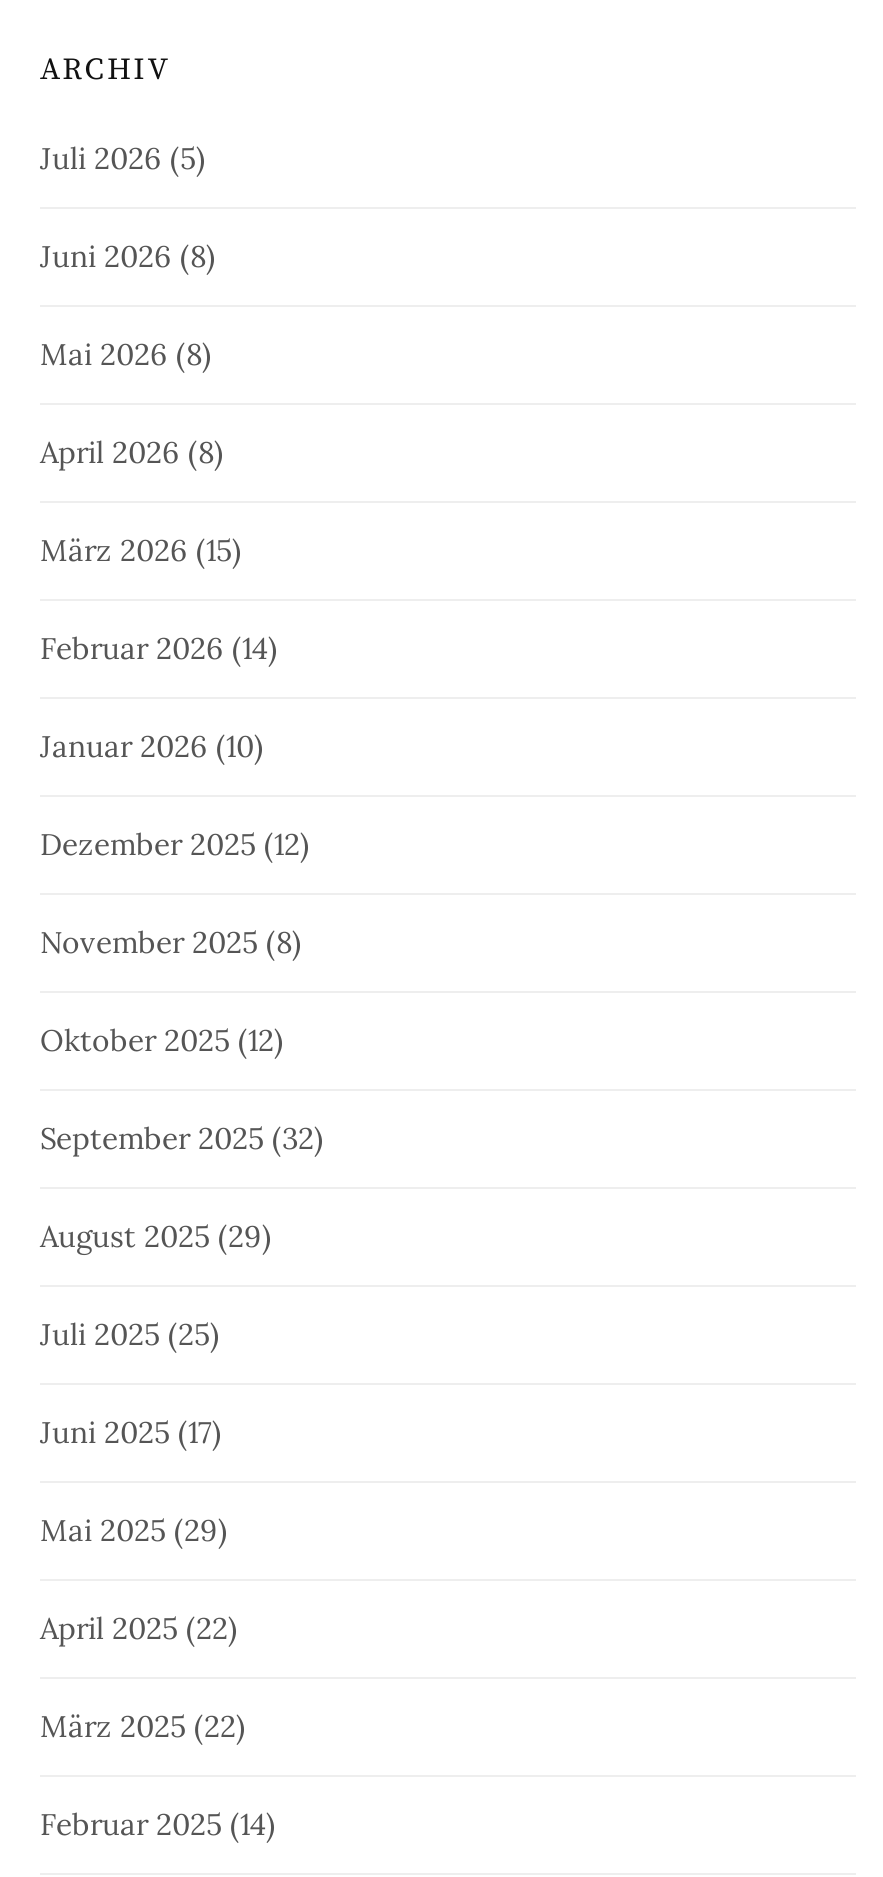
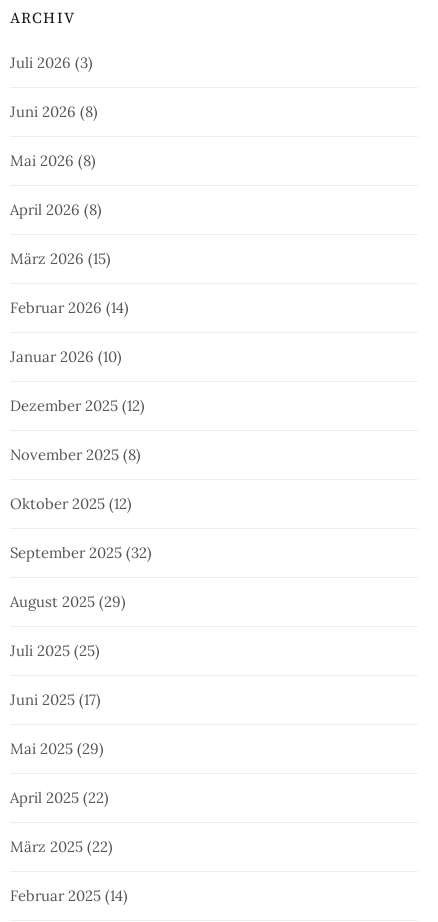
[40,139,206,177] Juli 2026 (5) -> [10,53,93,72] Juli 2026 (3)

